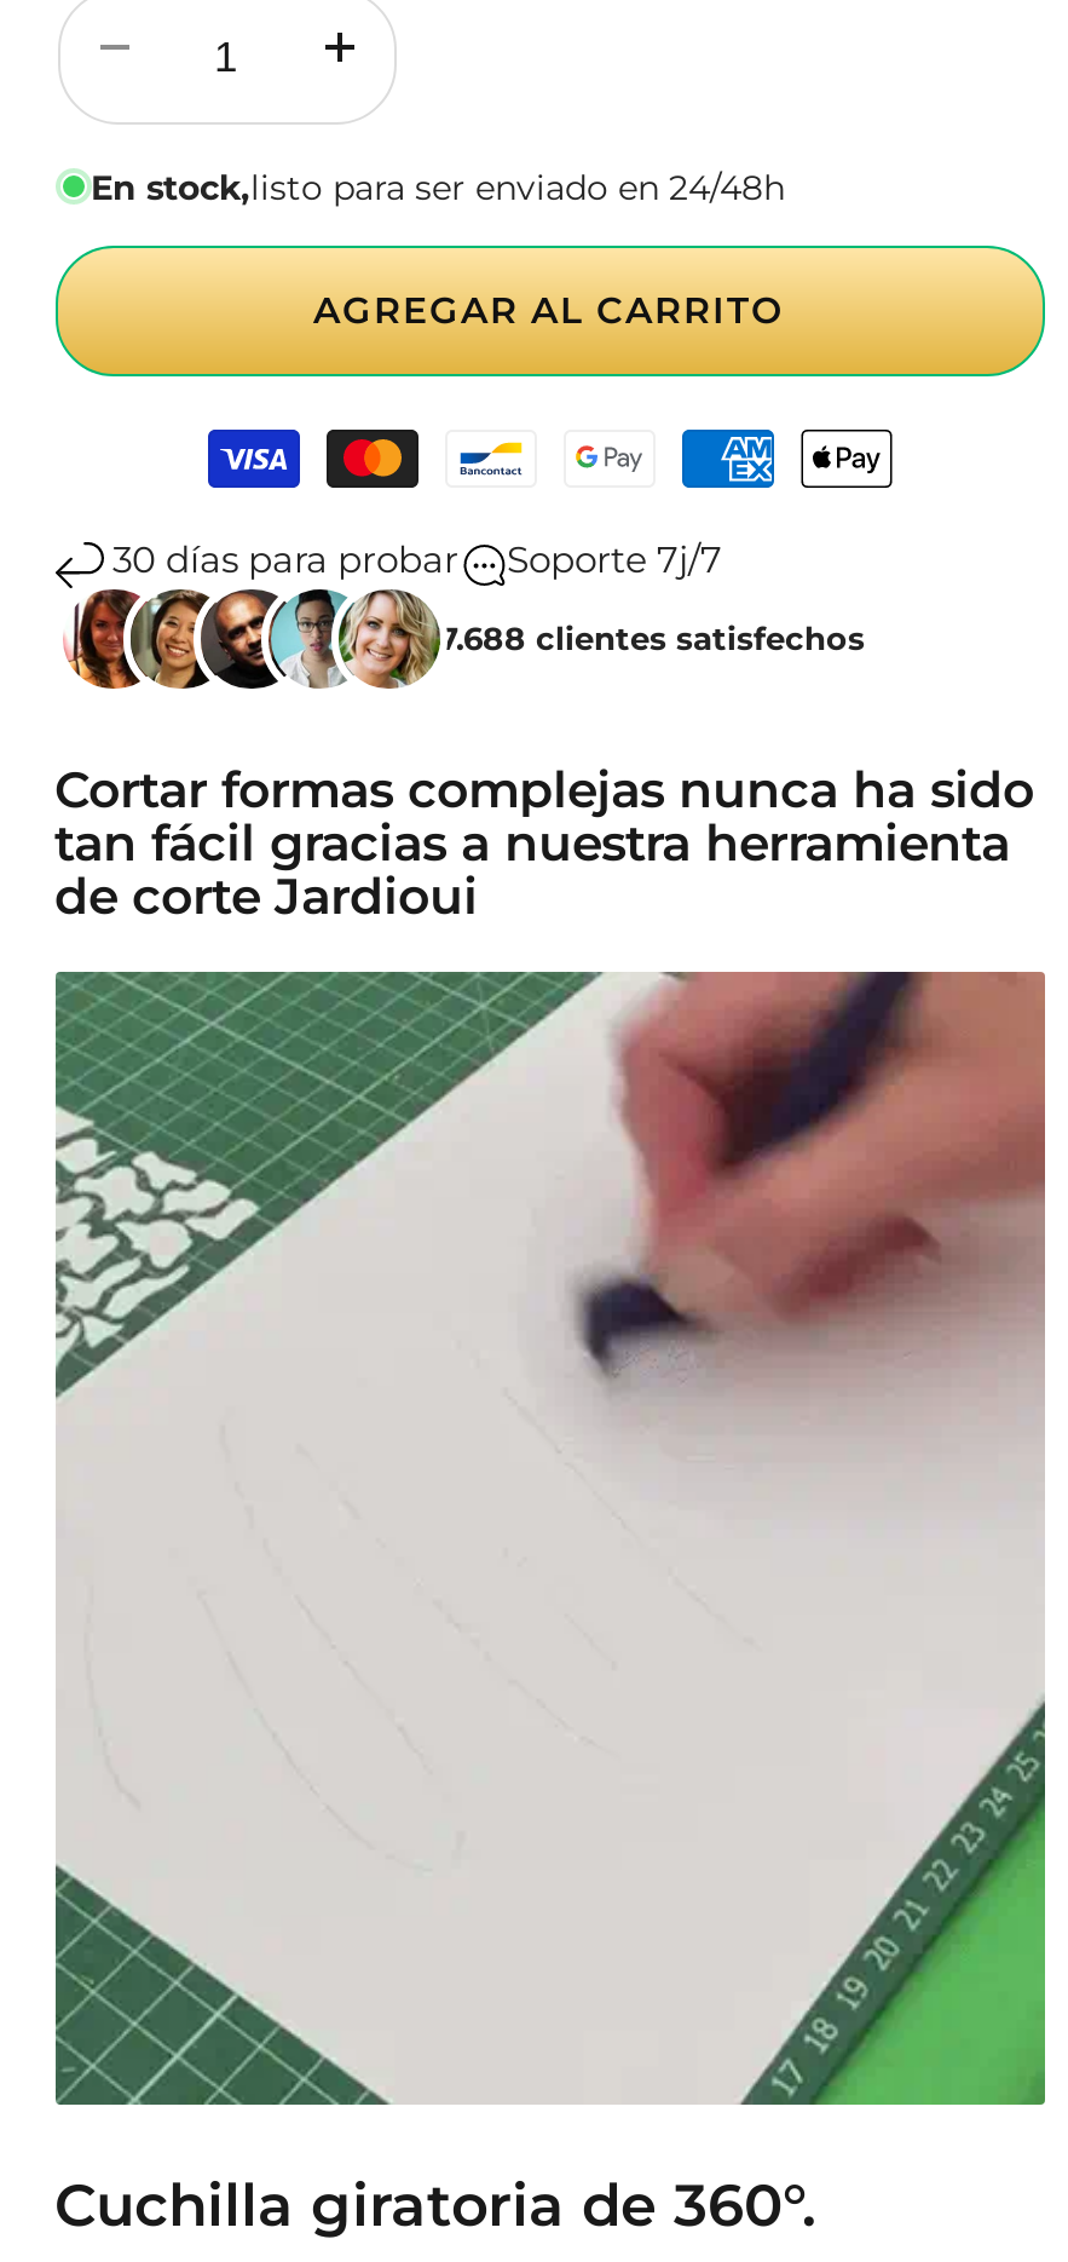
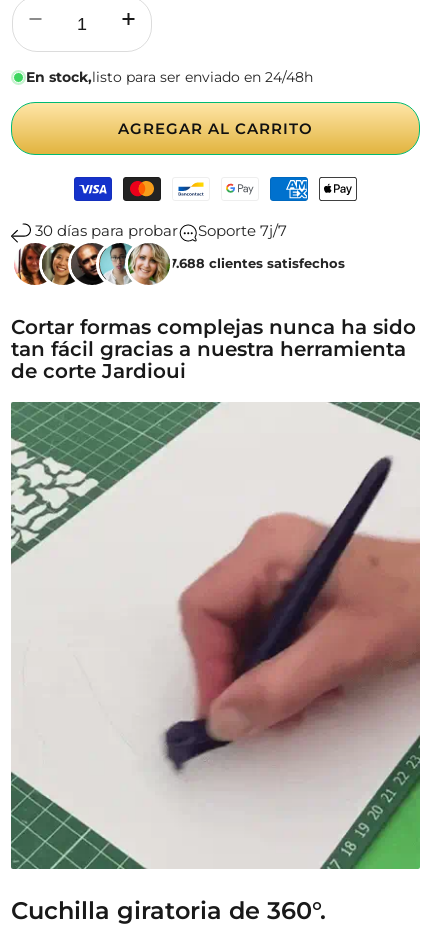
[53,971,1047,2106] [image] -> [11,401,421,870] [image]

